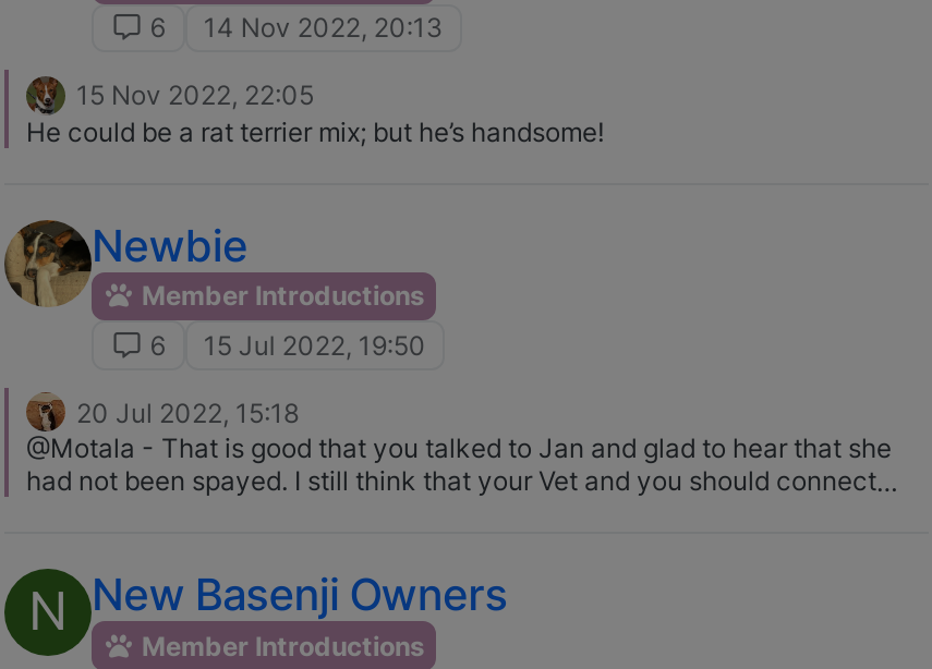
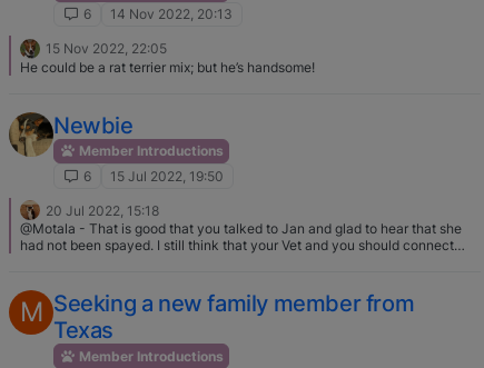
[28,570,508,644] N New Basenji Owners -> [19,291,414,344] M Seeking a new family member from | Texas

